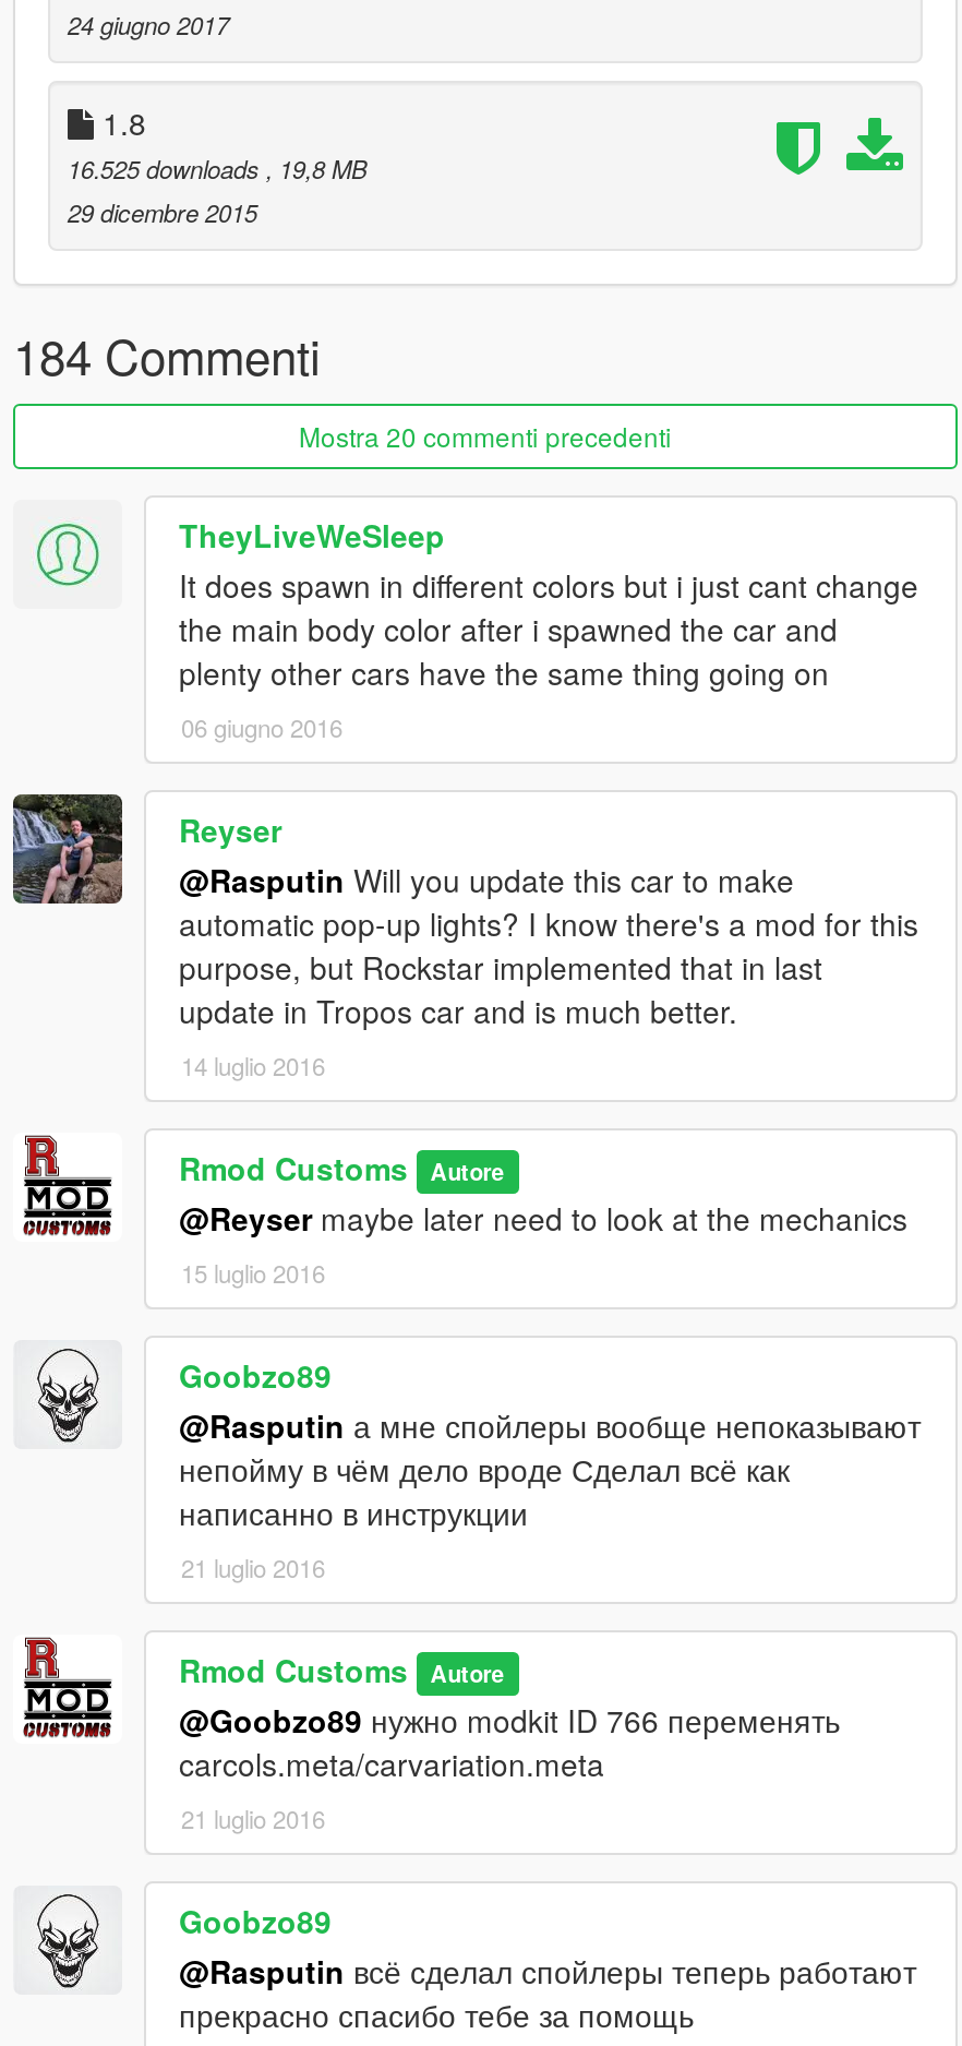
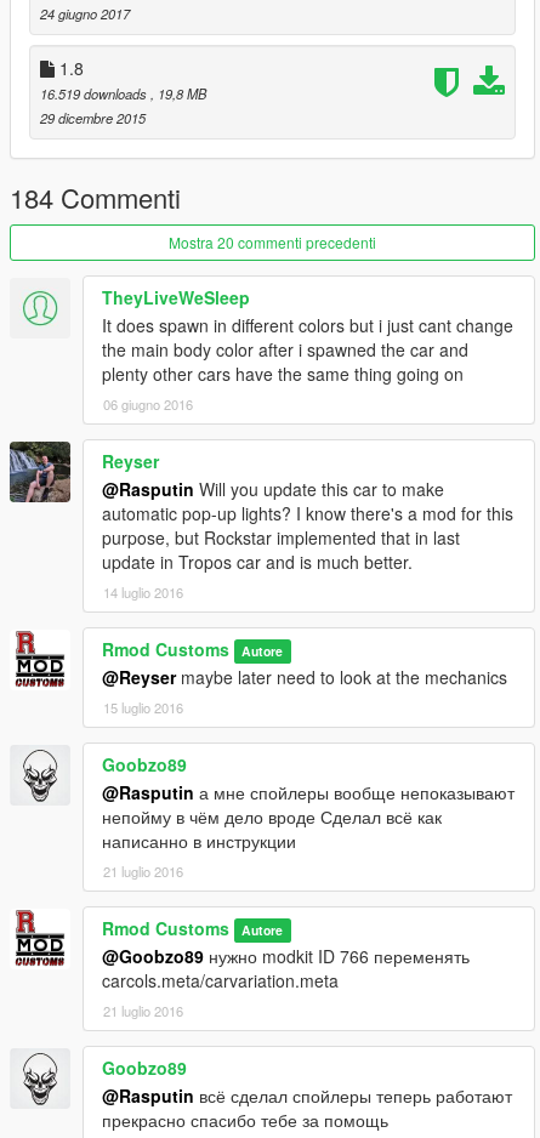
[68,150,366,185] 16.525 downloads, 19,8 MB -> [40,83,206,103] 16.519 downloads, 19,8 MB

